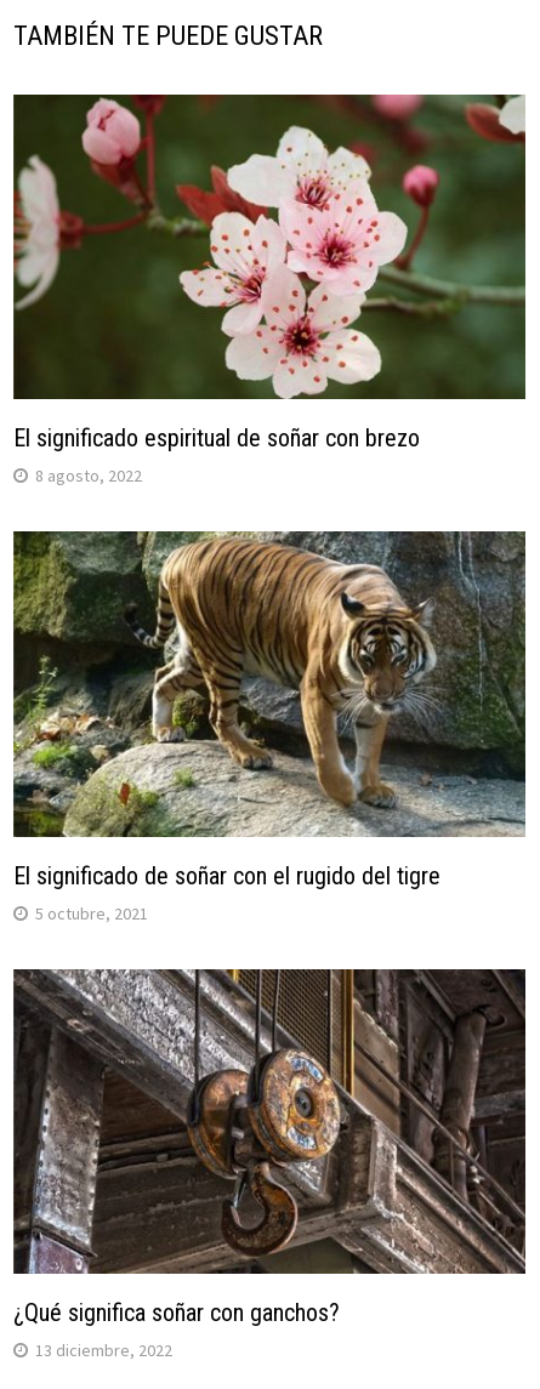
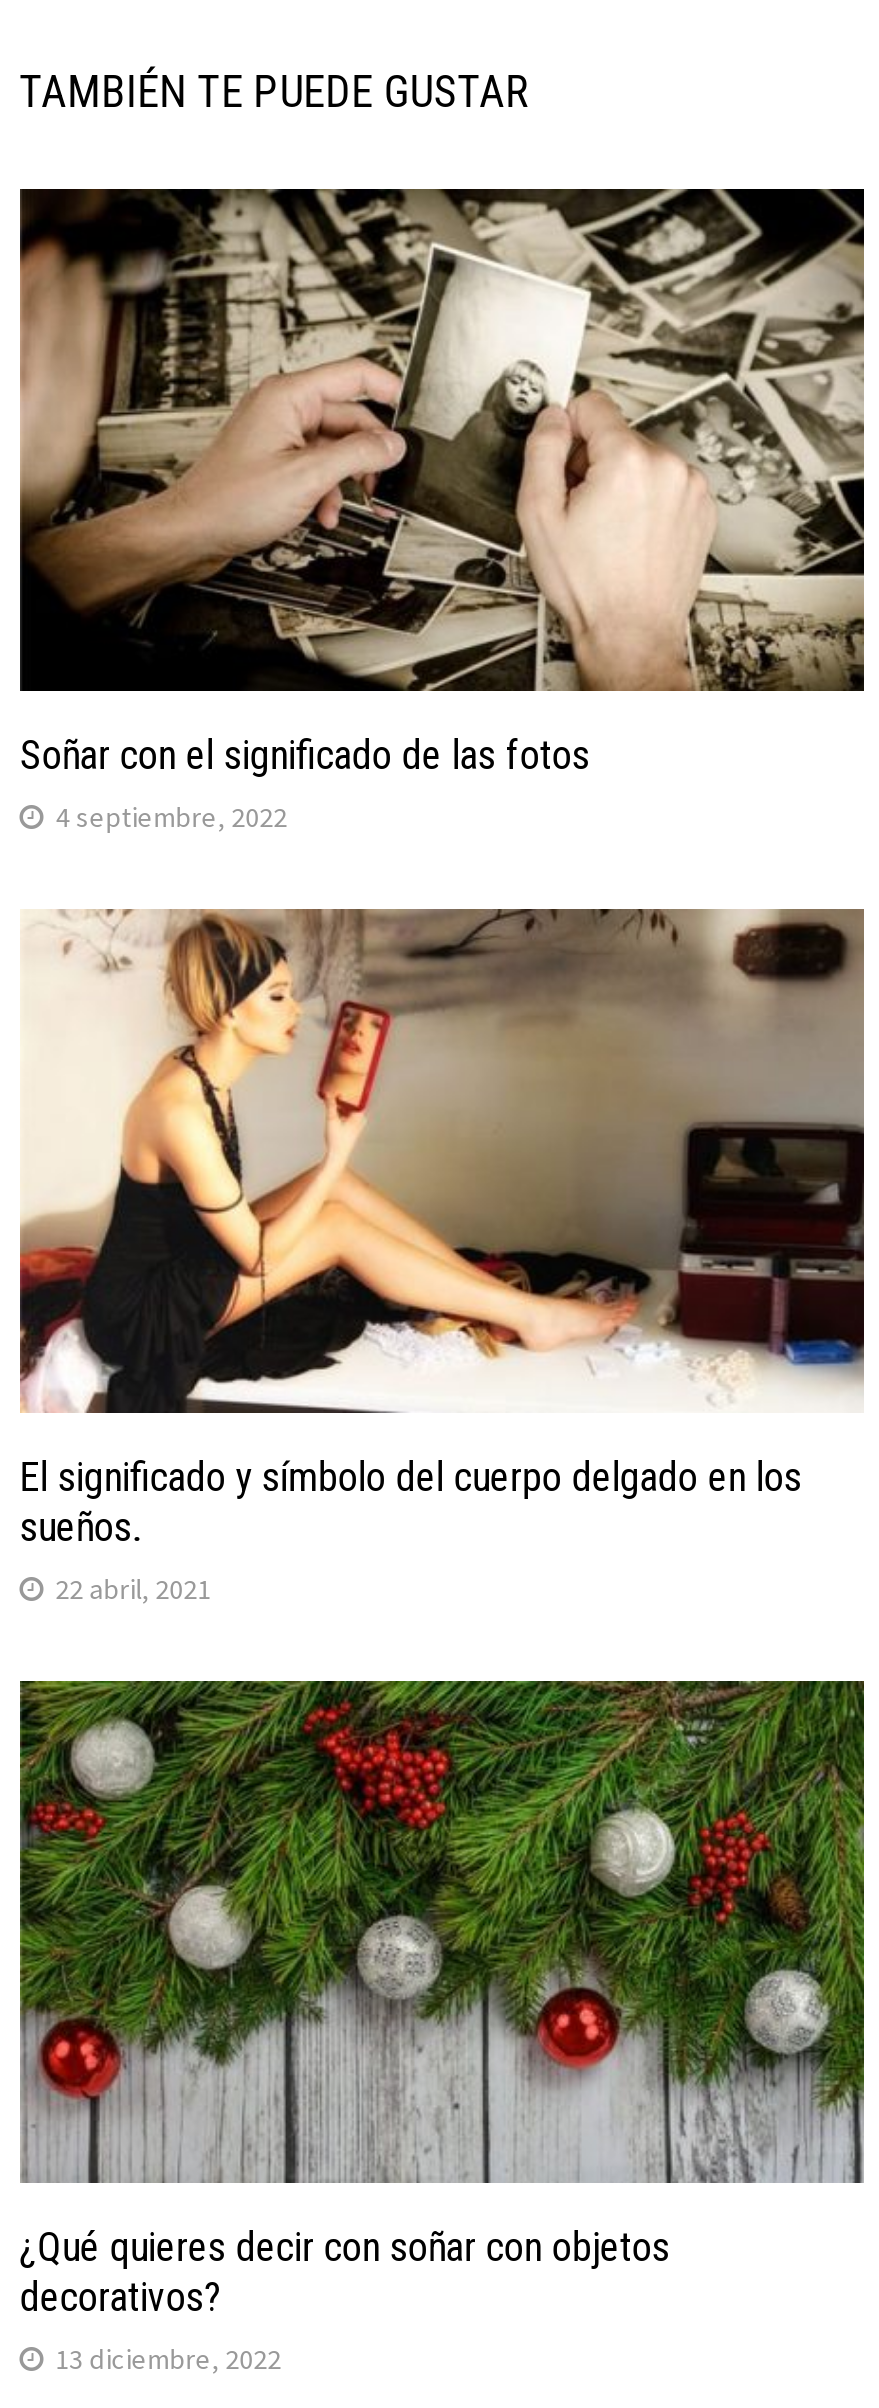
[12,93,527,487] [image] | El significado espiritual de soñar con brezo | 8 agosto, 2022 -> [18,187,866,835] [image] | Soñar con el significado de las fotos | 4 septiembre, 2022
[12,530,525,924] [image] | El significado de soñar con el rugido del tigre | 5 octubre, 2021 -> [20,909,864,1606] [image] | El significado y símbolo del cuerpo delgado en los | sueños. | 22 abril, 2021
[13,968,525,1327] [image] | ¿Qué significa soñar con ganchos? -> [20,1679,864,2321] [image] | ¿Qué quieres decir con soñar con objetos | decorativos?

